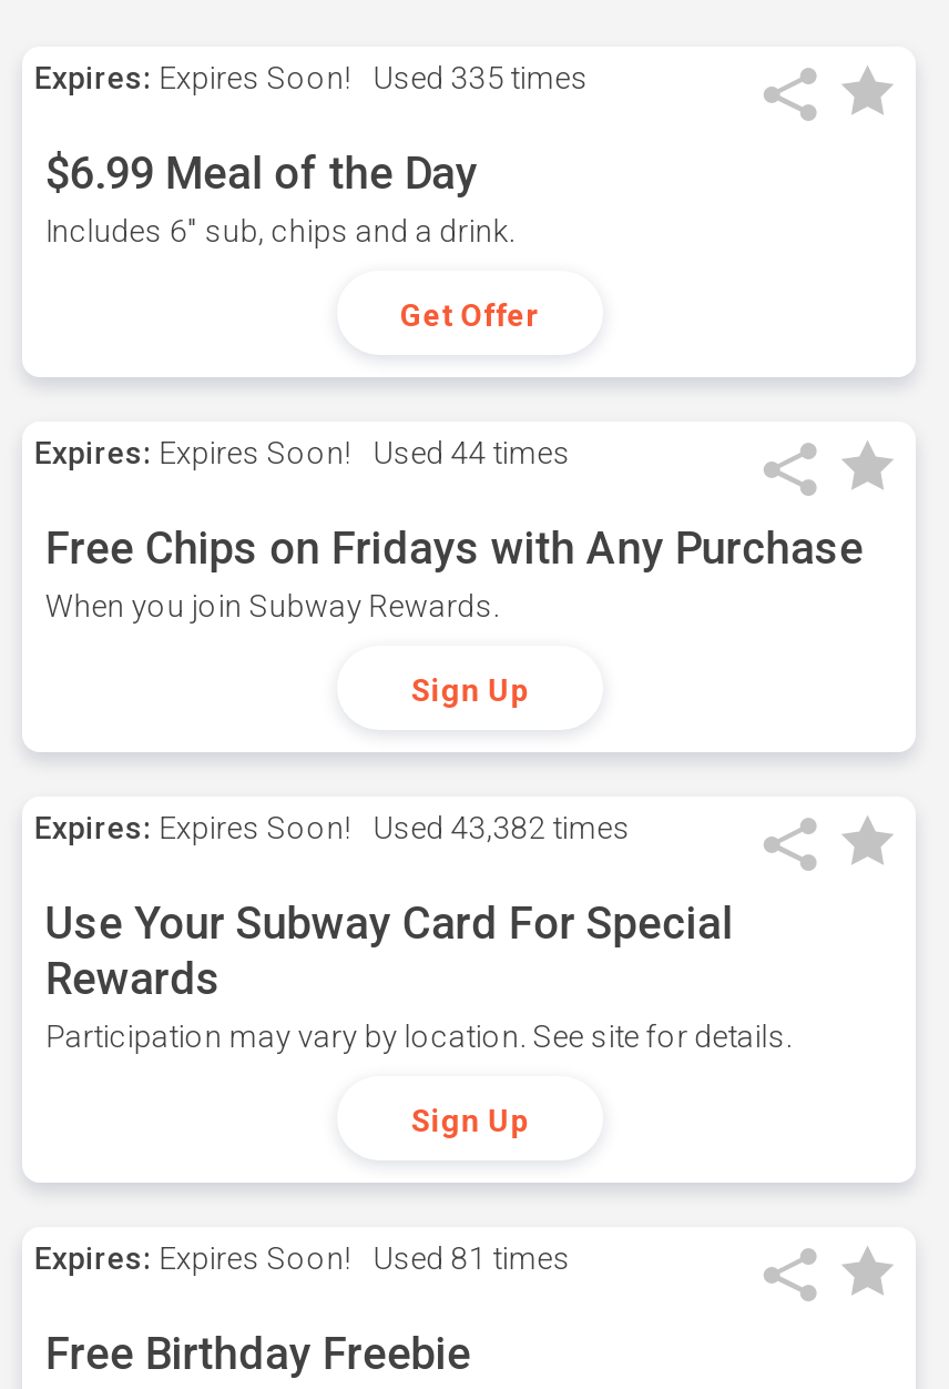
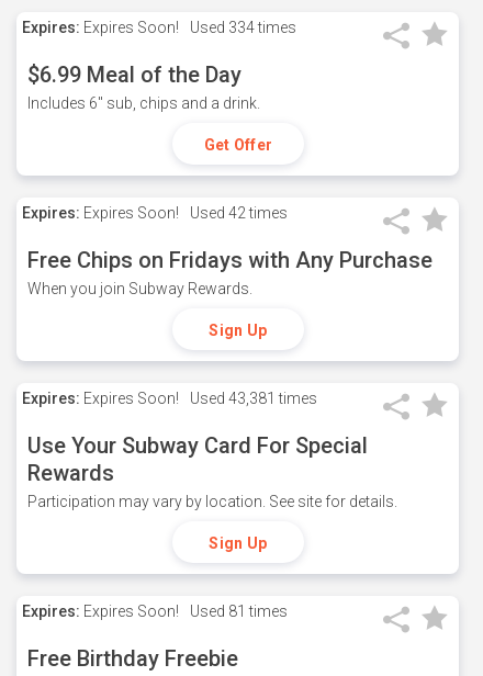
[34,60,588,95] Expires: Expires Soon! Used 335 times -> [22,19,297,36] Expires: Expires Soon! Used 334 times
[34,435,571,470] Expires: Expires Soon! Used 44 times -> [22,204,288,222] Expires: Expires Soon! Used 42 times
[34,810,631,845] Expires: Expires Soon! Used 43,382 times -> [22,390,318,407] Expires: Expires Soon! Used 43,381 times

